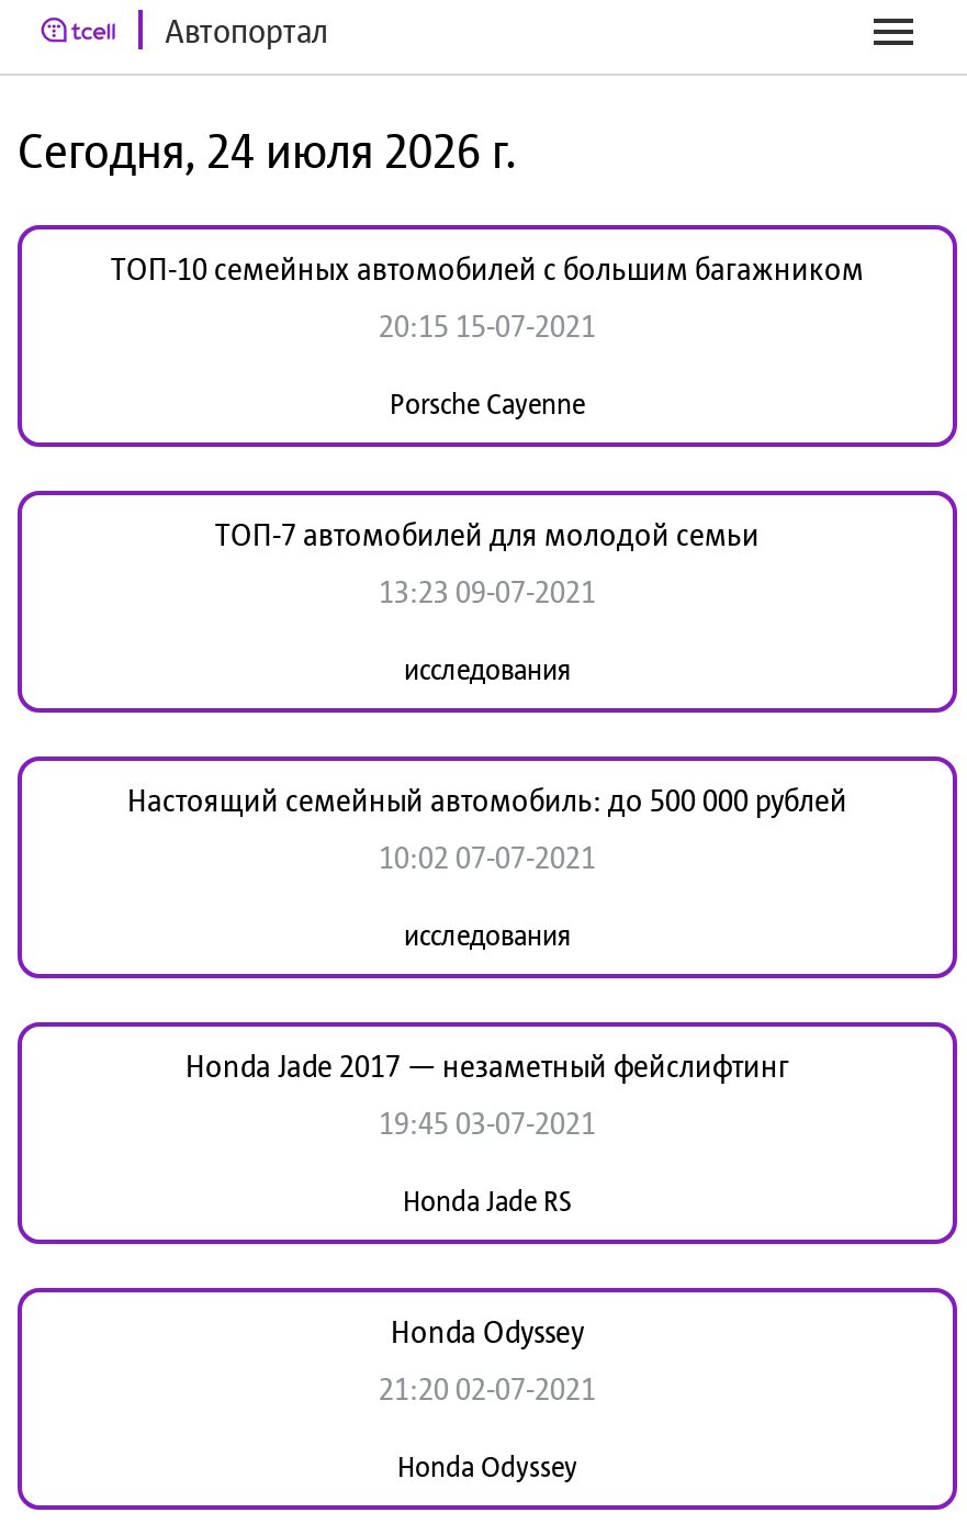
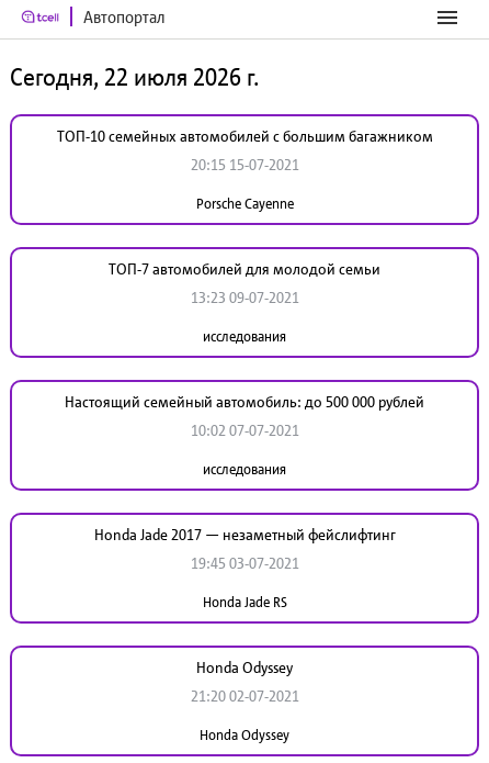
[18,120,516,179] Сегодня, 24 июля 2026 г. -> [10,62,259,91] Сегодня, 22 июля 2026 г.

